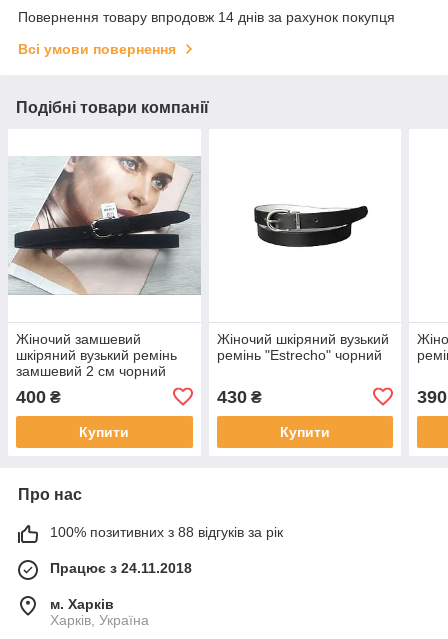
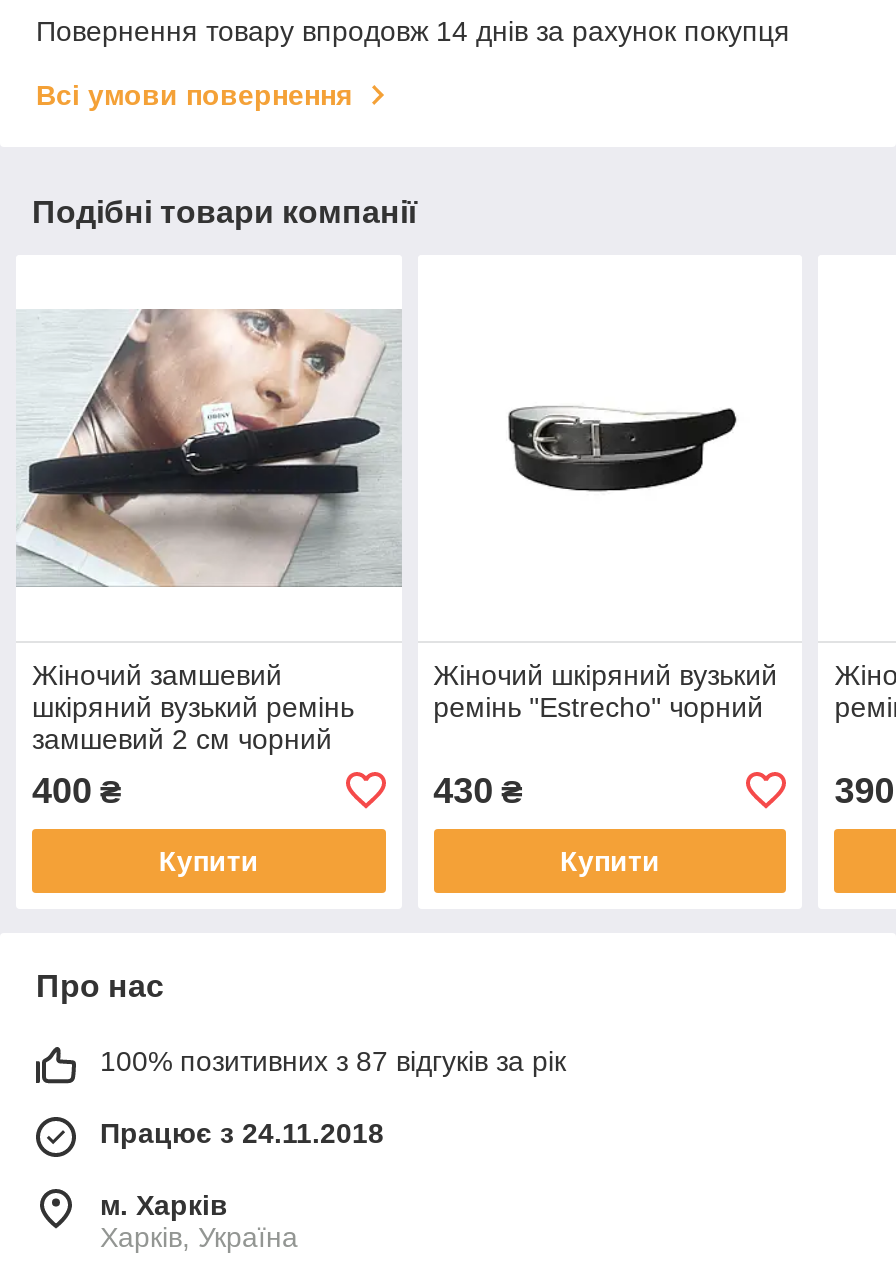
[50,524,283,540] 100% позитивних з 88 відгуків за рік -> [100,1045,566,1077] 100% позитивних з 87 відгуків за рік

